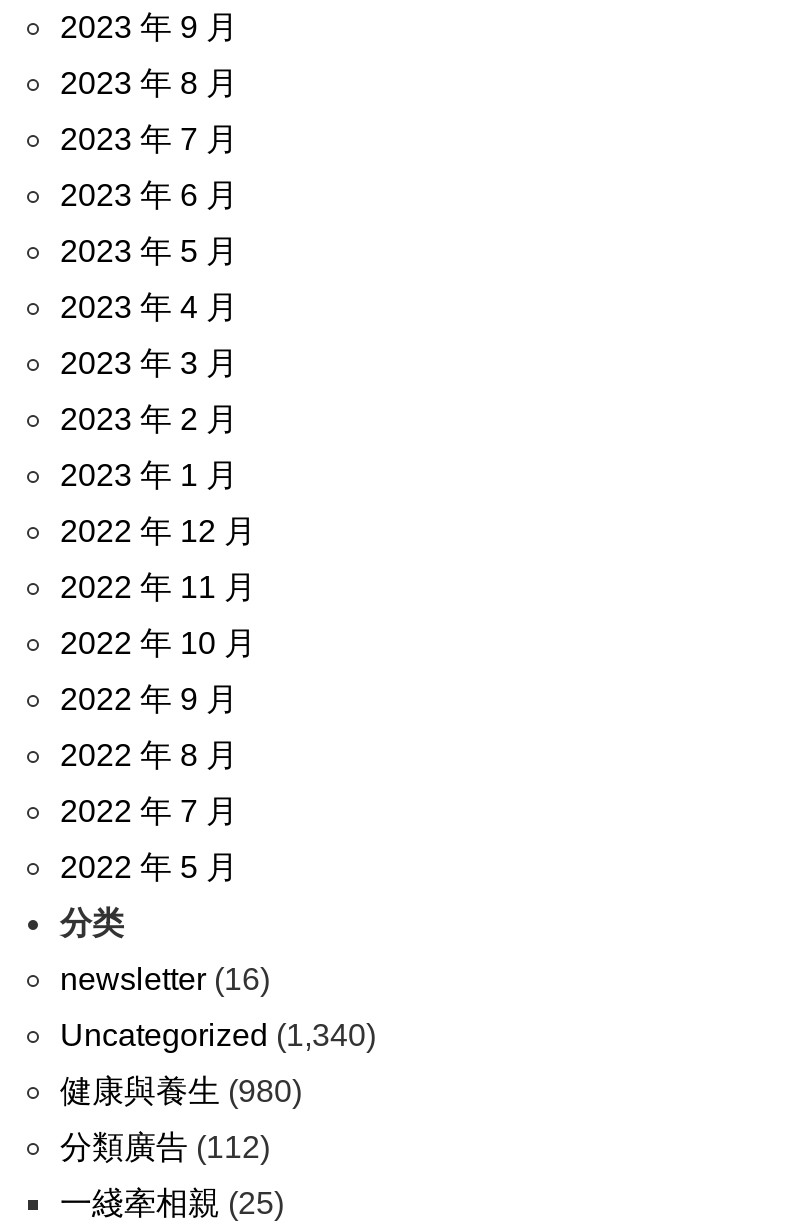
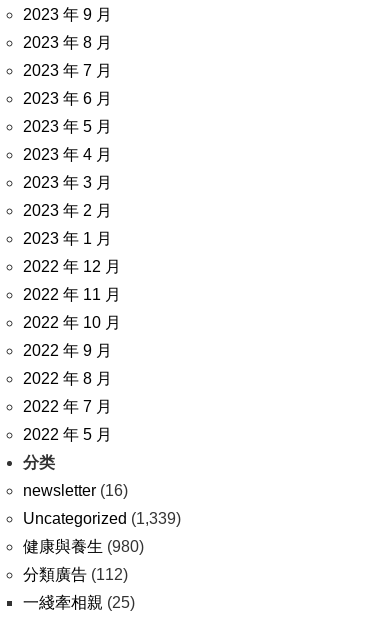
[60,1018,376,1052] Uncategorized (1,340) -> [23,510,181,527] Uncategorized (1,339)

